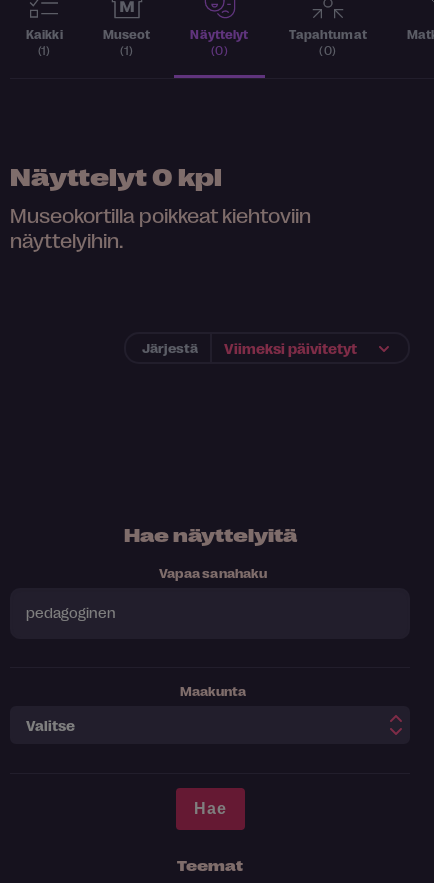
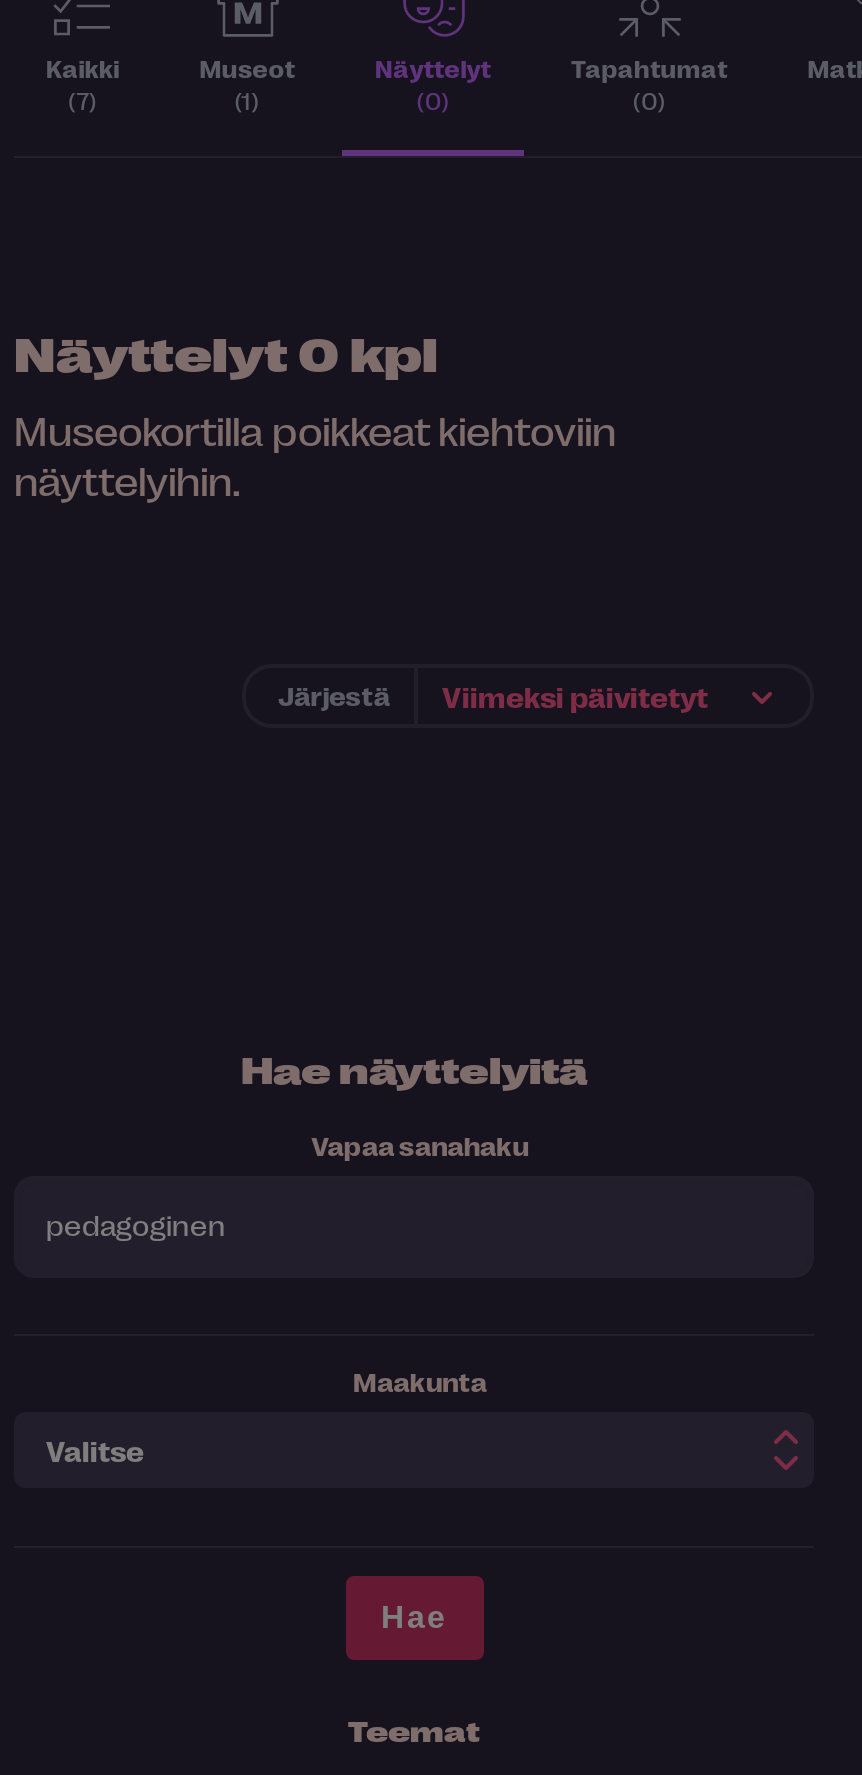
[38,43,50,57] (1) -> [68,86,97,114] (7)

